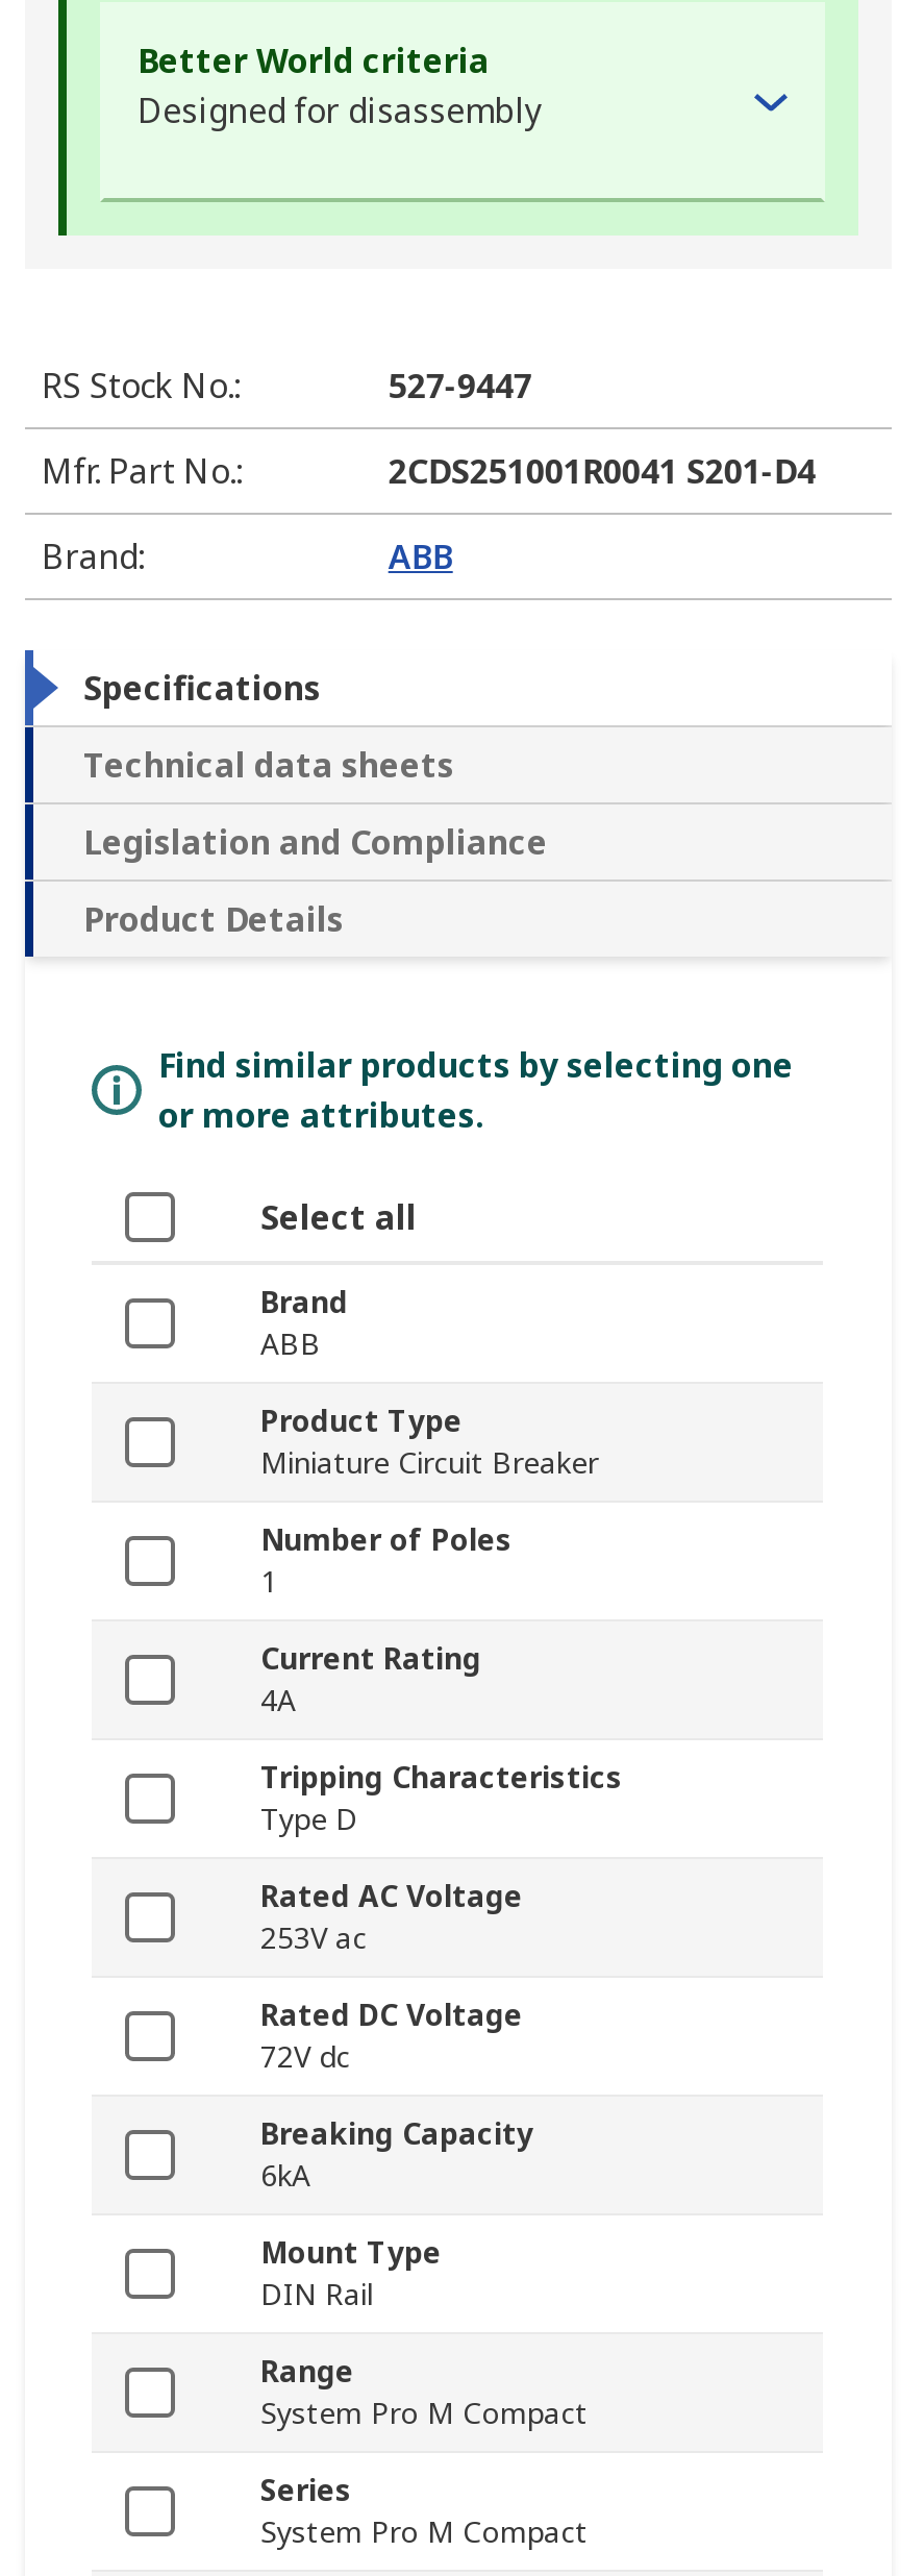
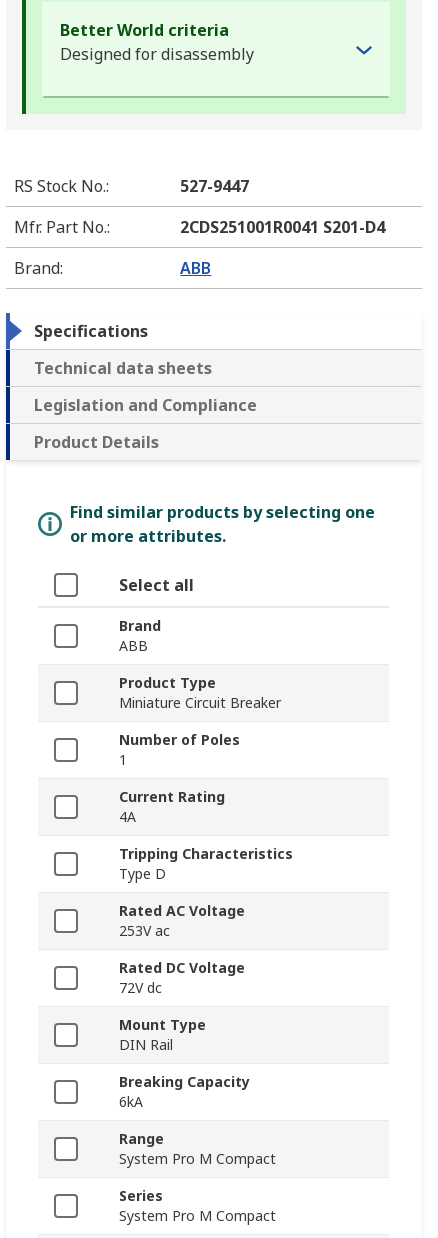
moved [260,2114,533,2196] -> [119,1072,250,1111]: Breaking Capacity | 6kA
moved [260,2233,442,2314] -> [119,1015,206,1054]: Mount Type | DIN Rail

